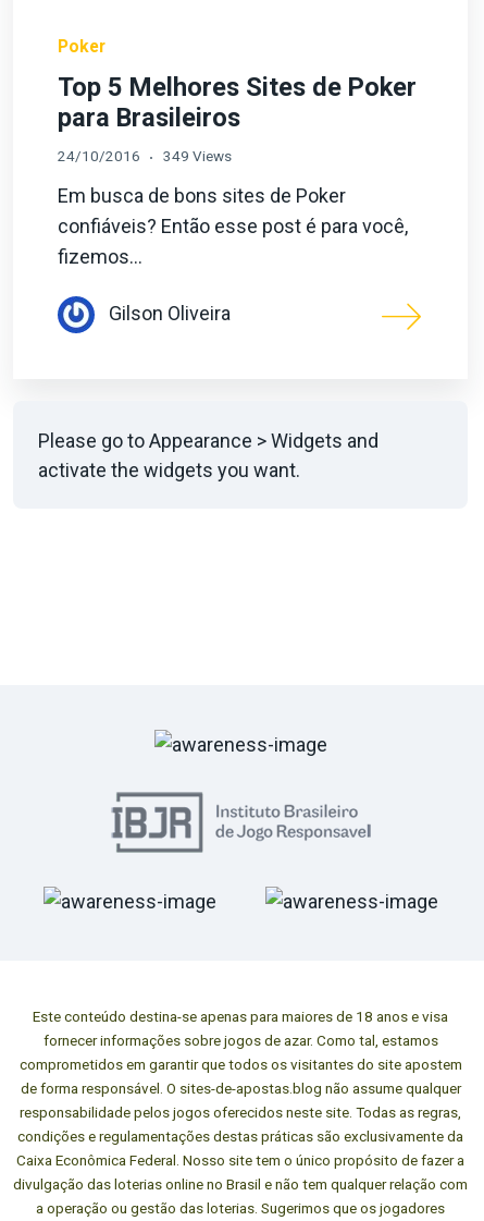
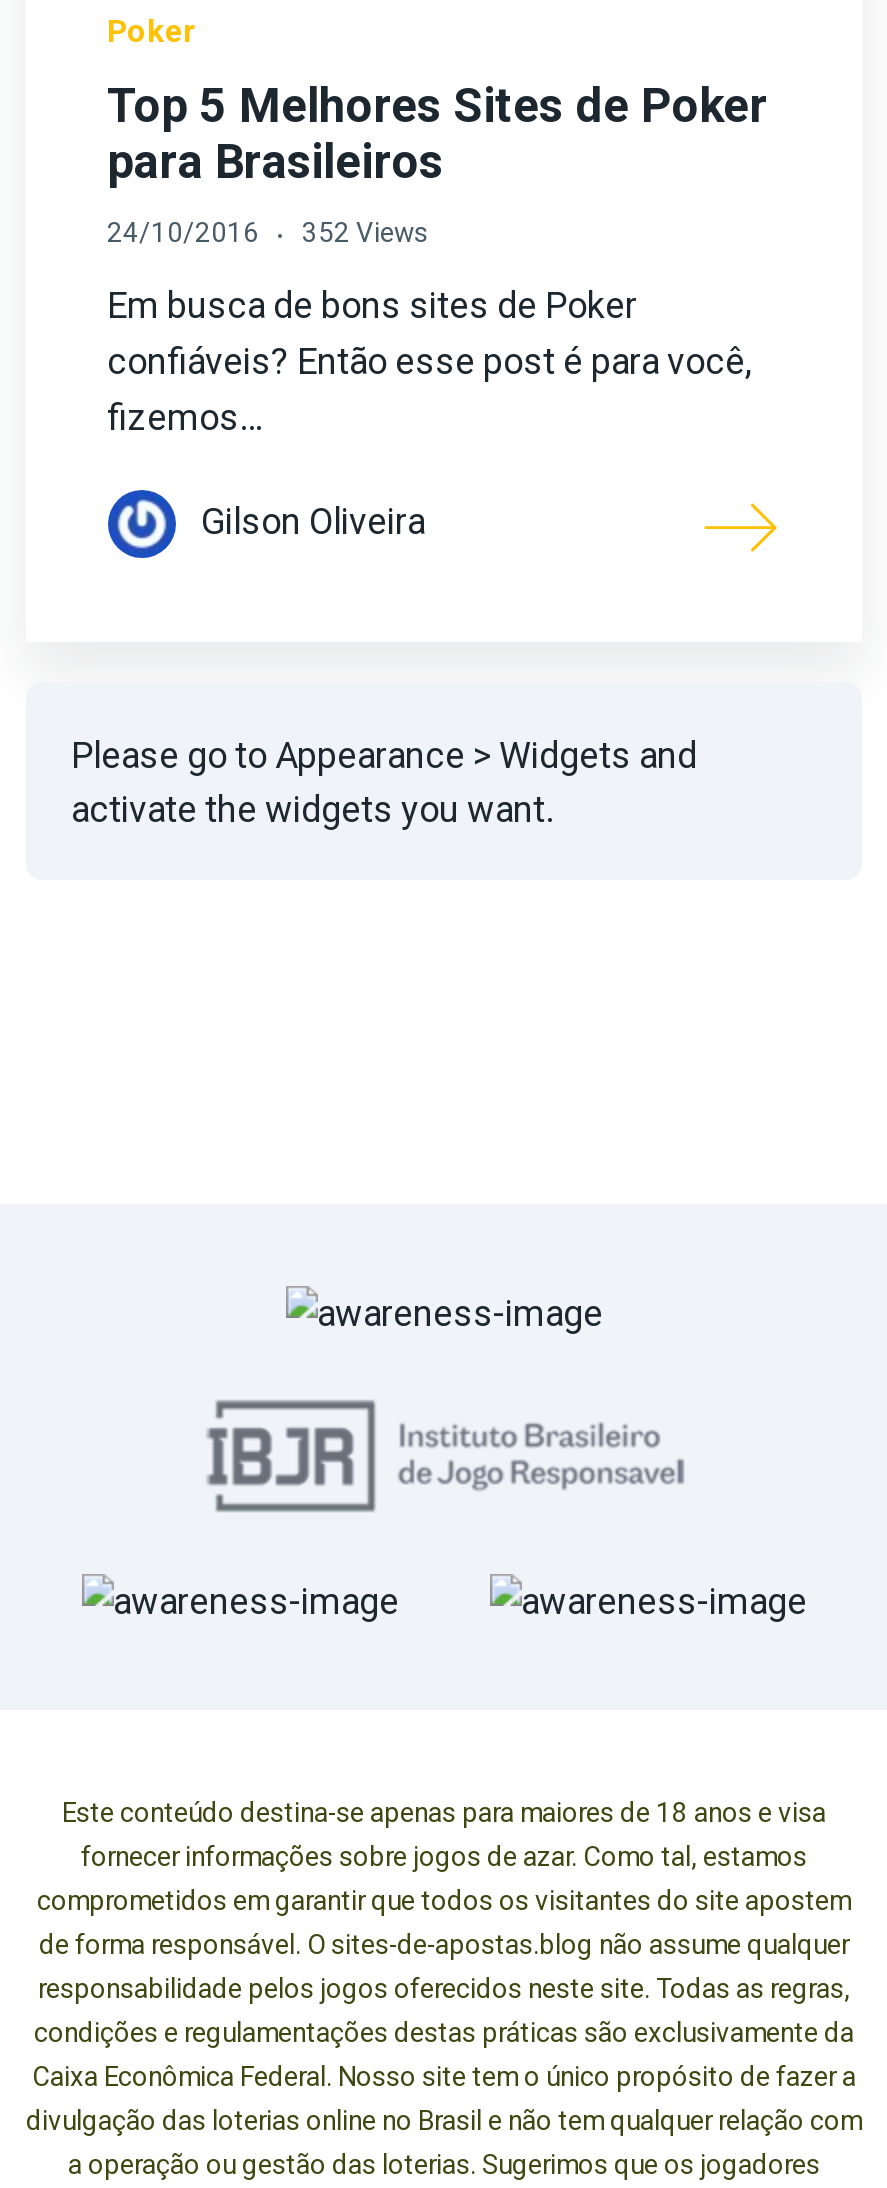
[57,147,232,165] 24/10/2016 349 Views -> [107,217,428,249] 24/10/2016 352 Views

